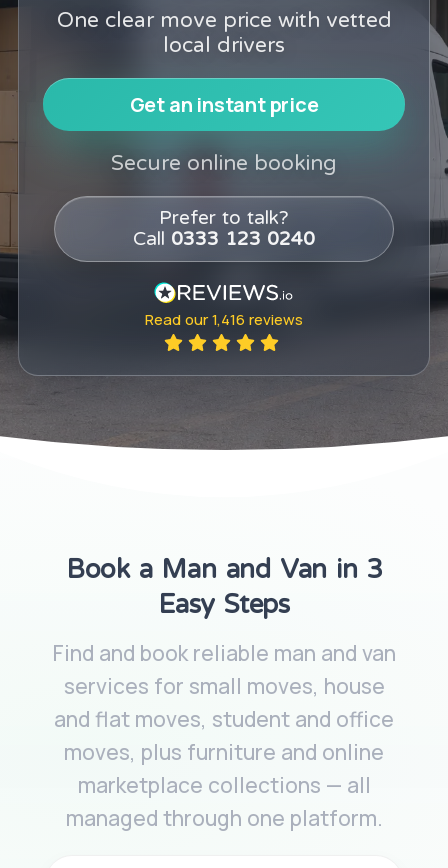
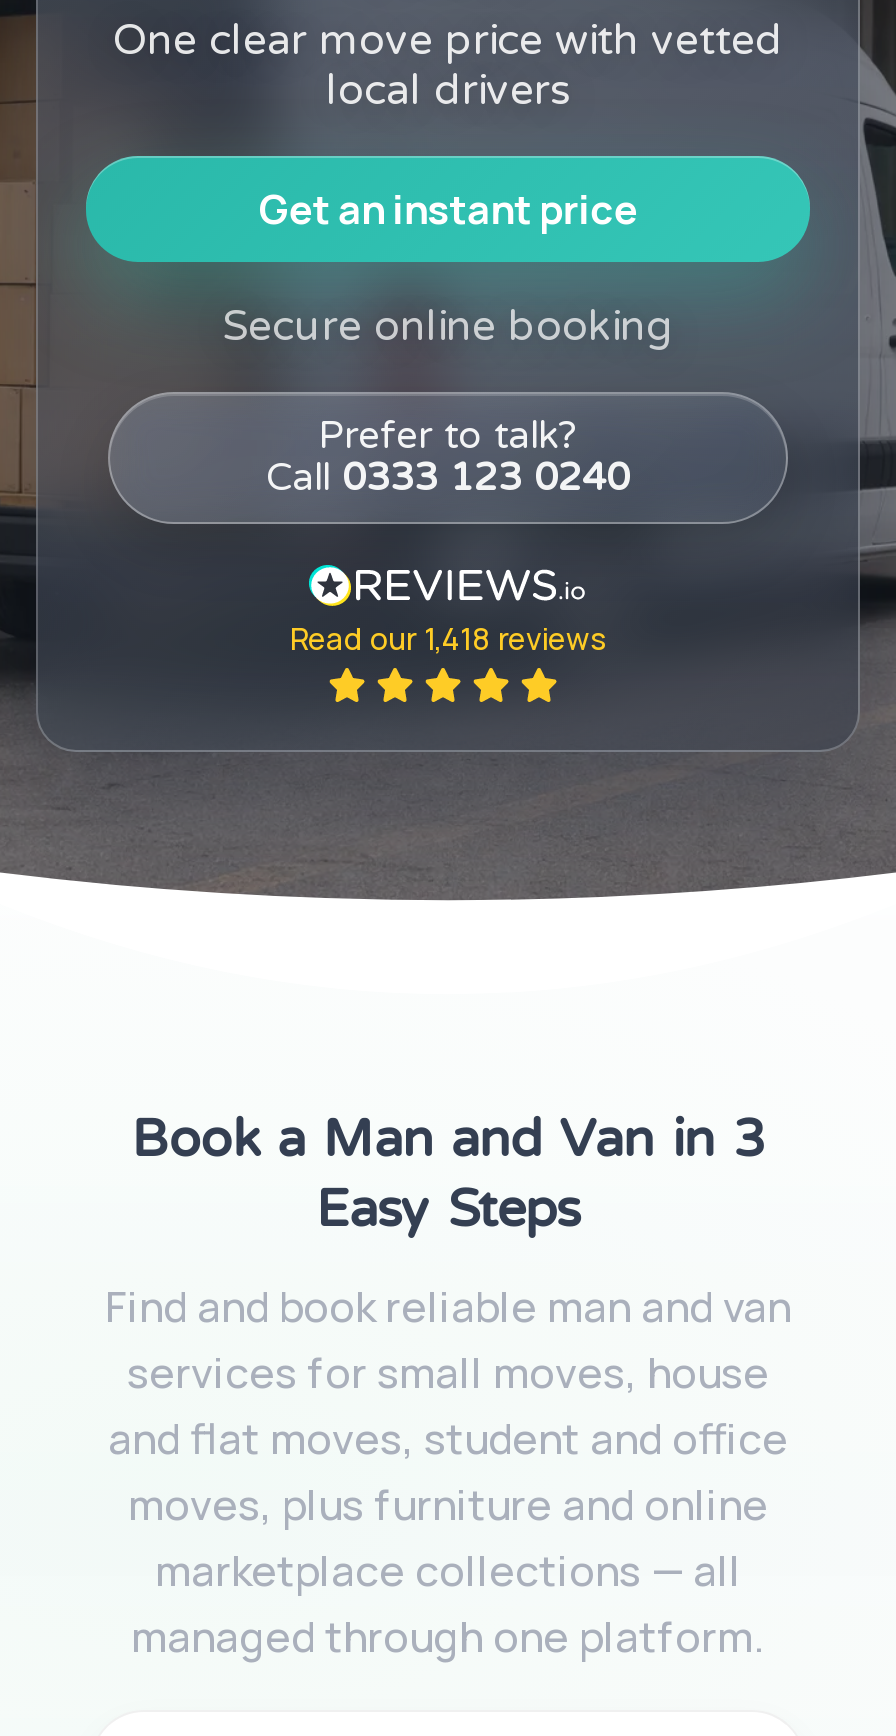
[145,309,303,330] Read our 1,416 reviews -> [290,619,606,661] Read our 1,418 reviews

